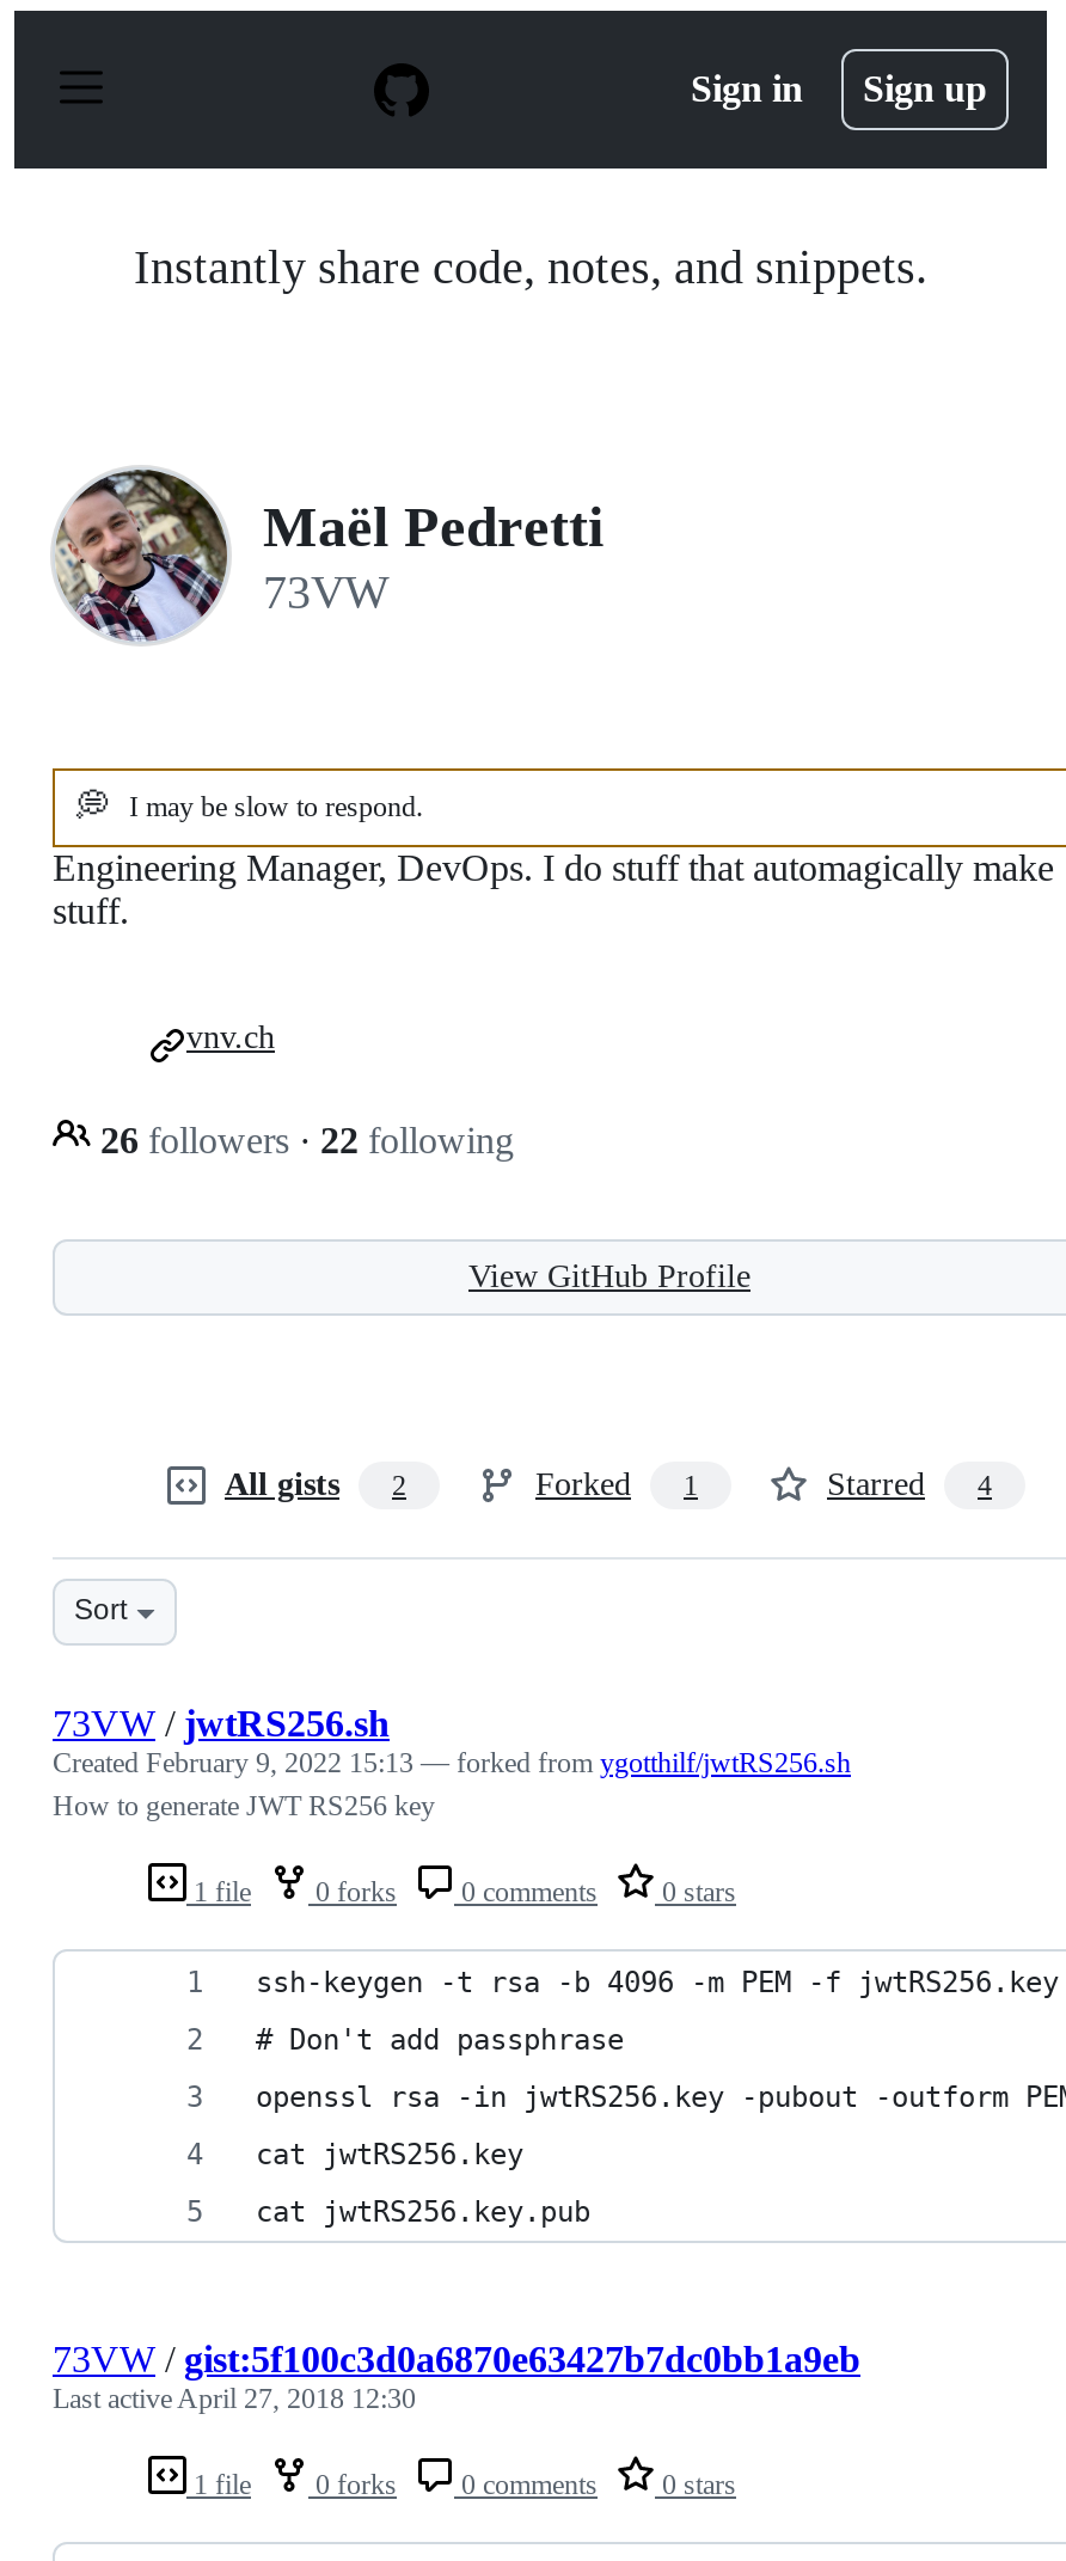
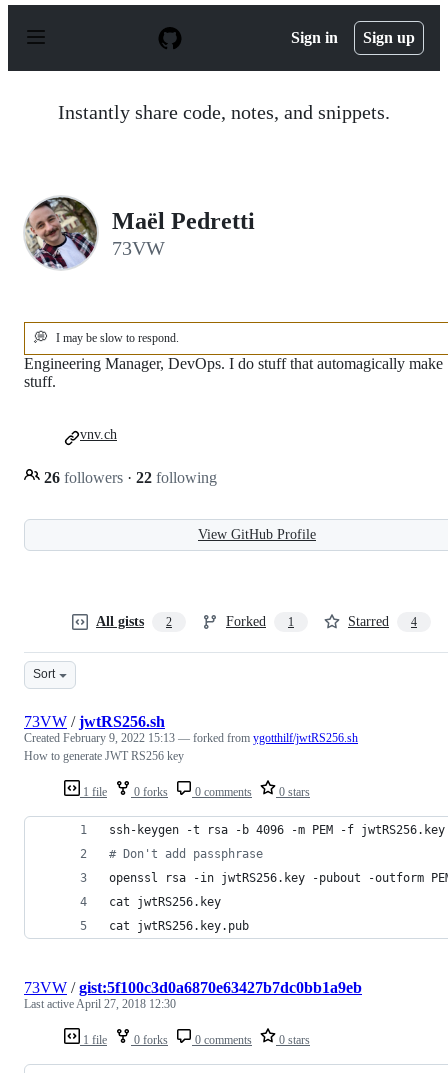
[256,2023,624,2056] # Don't add passphrase -> [109,847,263,861] #Don't add passphrase

